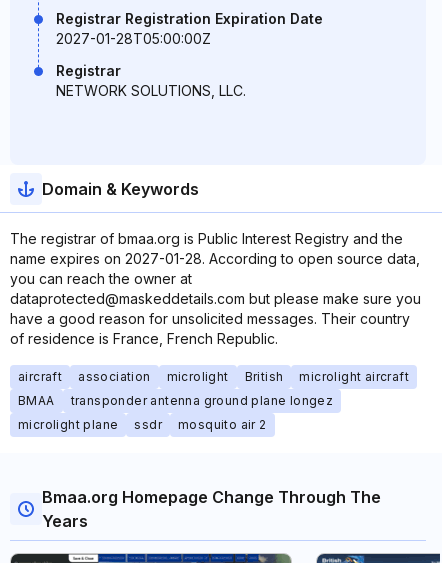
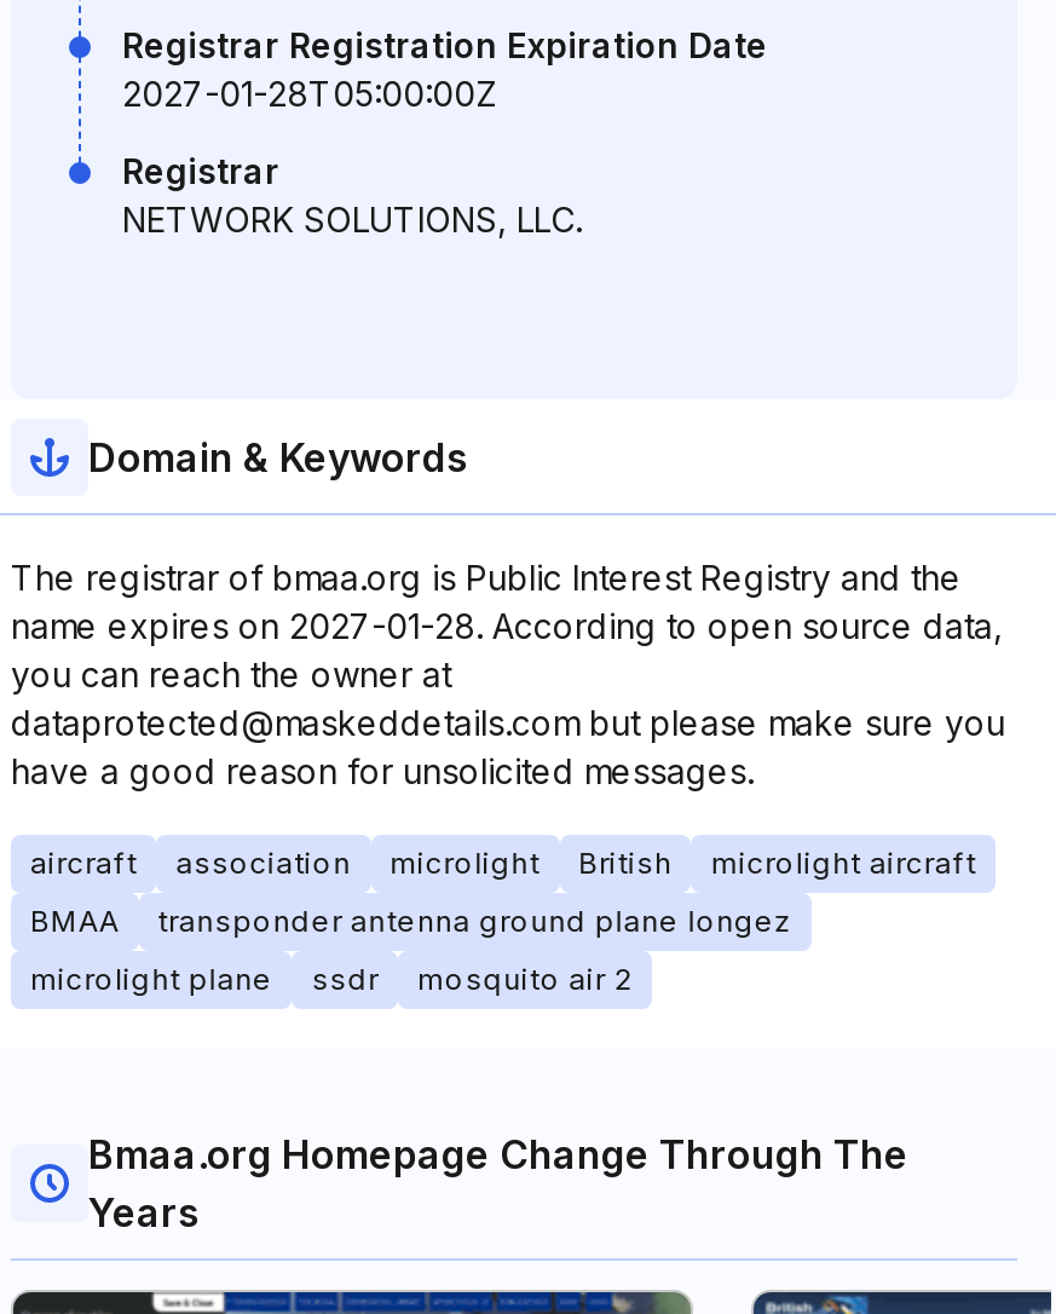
[10,310,410,347] have a good reason for unsolicited messages. Their country | of residence is France, French Republic. -> [11,750,754,791] have a good reason for unsolicited messages.

